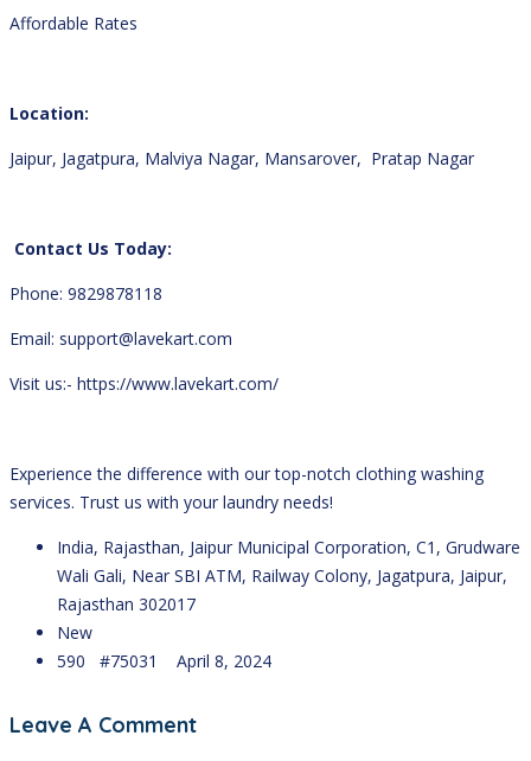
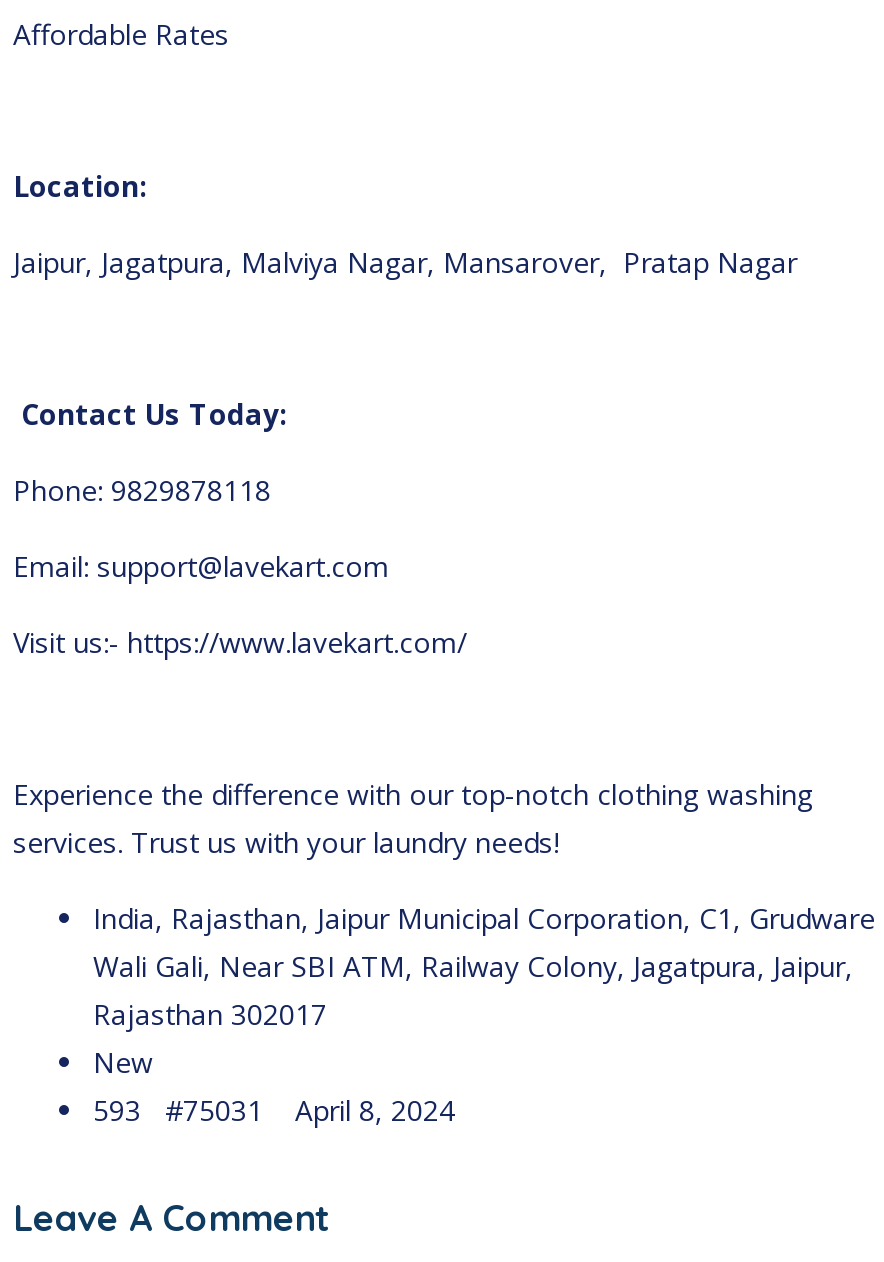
[57,649,271,672] 590 #75031 April 8, 2024 -> [93,1090,455,1128] 593 #75031 April 8, 2024

